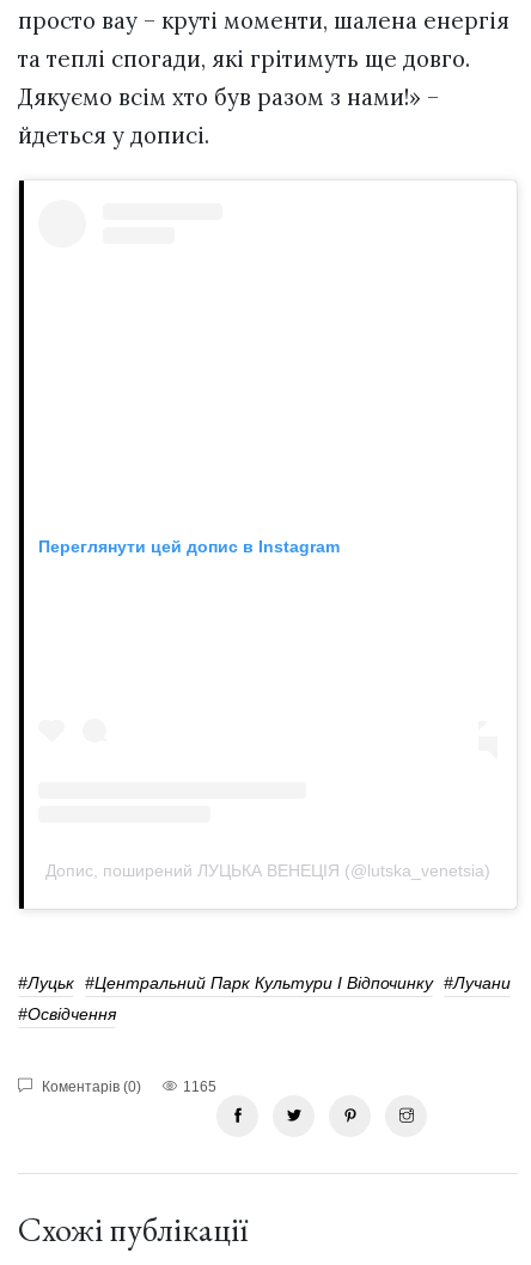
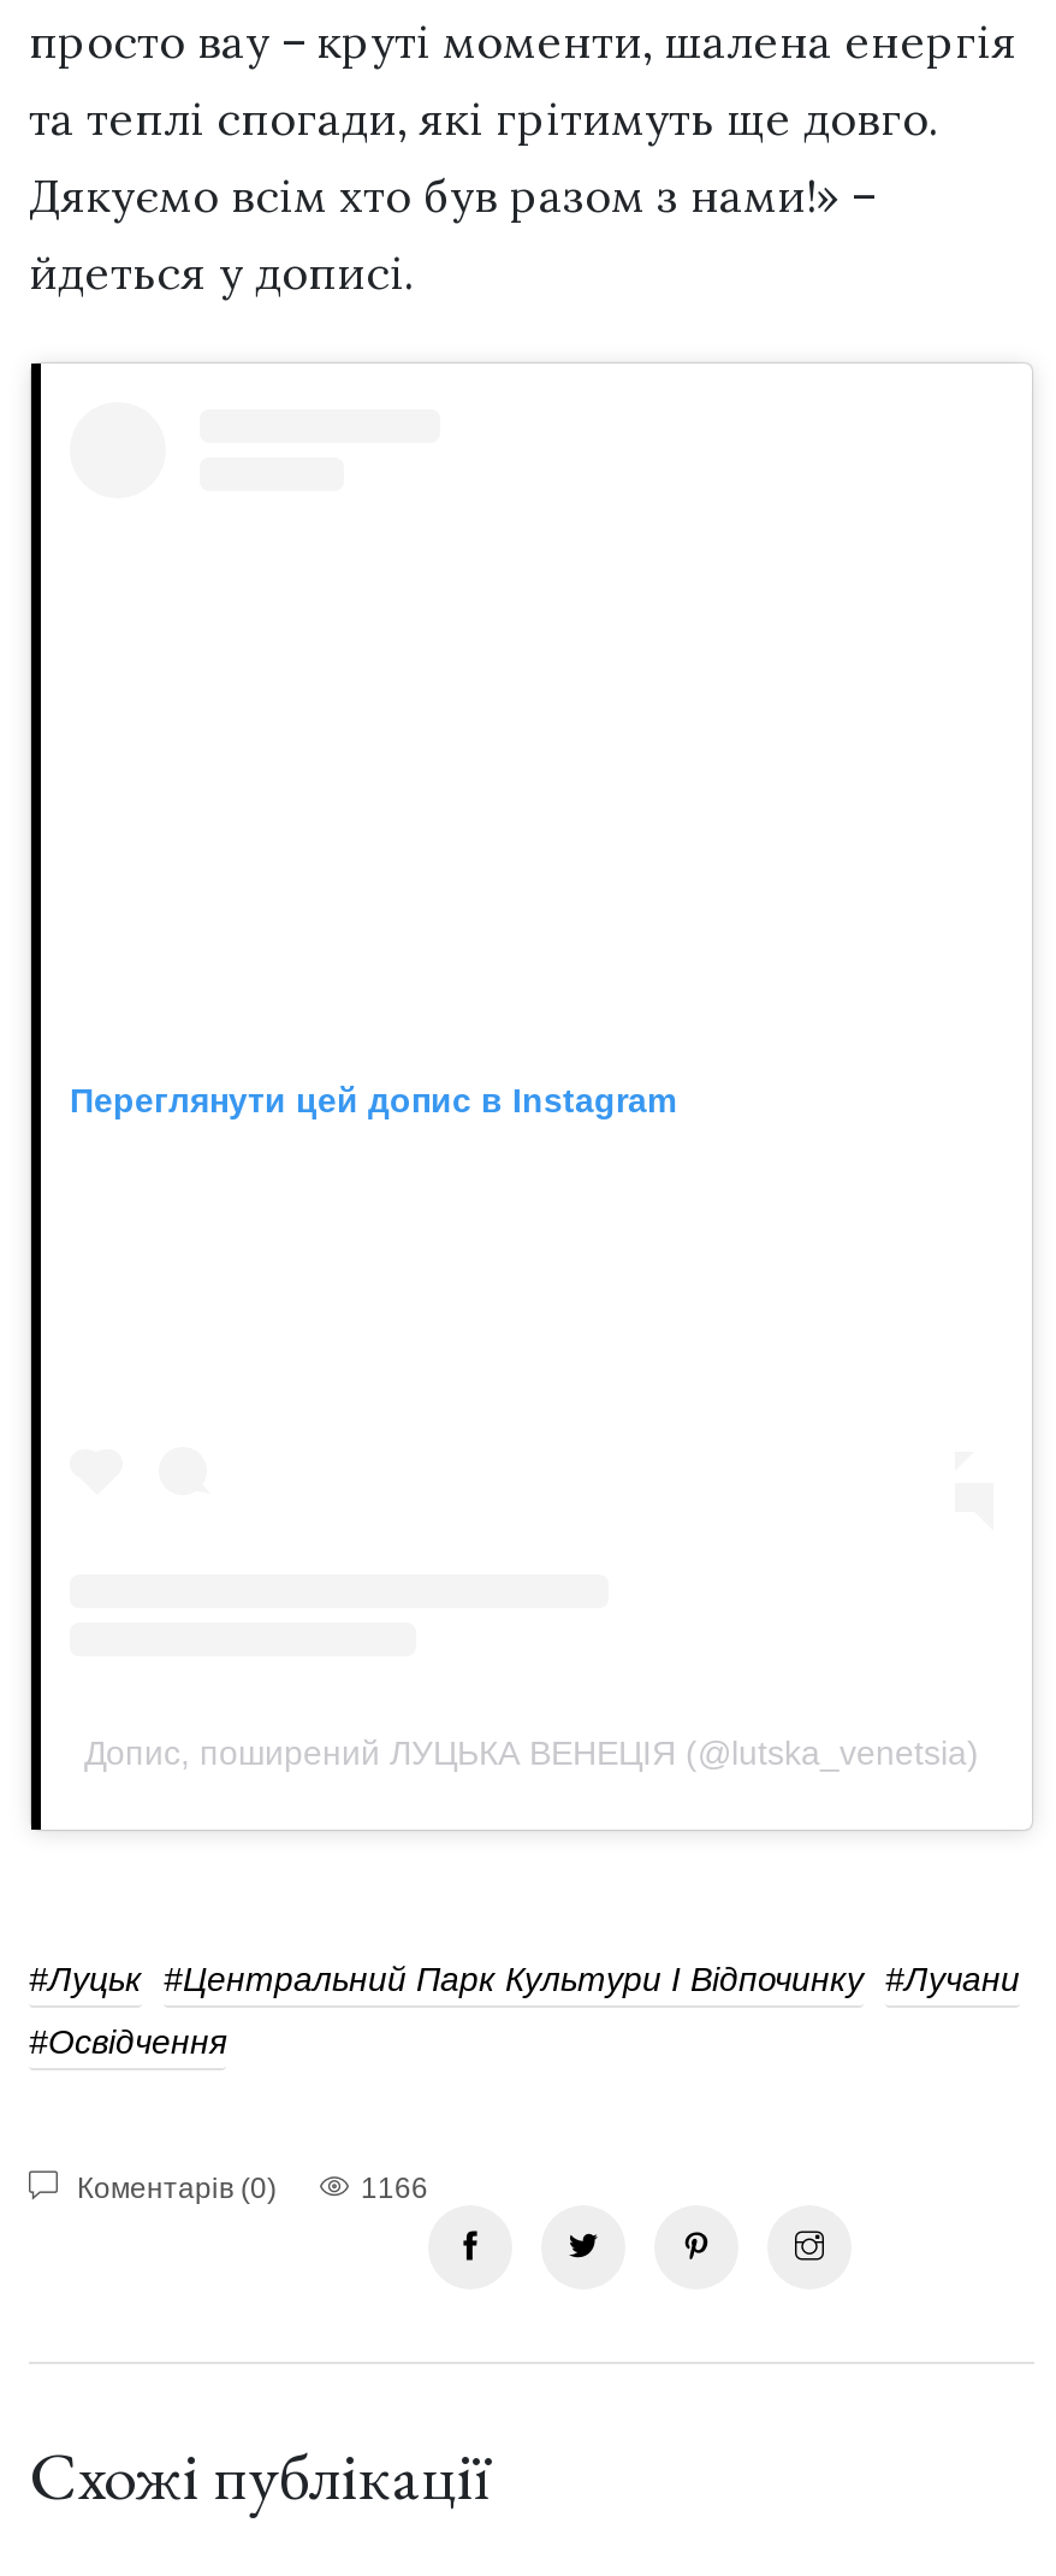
[183,1078,216,1095] 1165 -> [361,2172,428,2205] 1166

